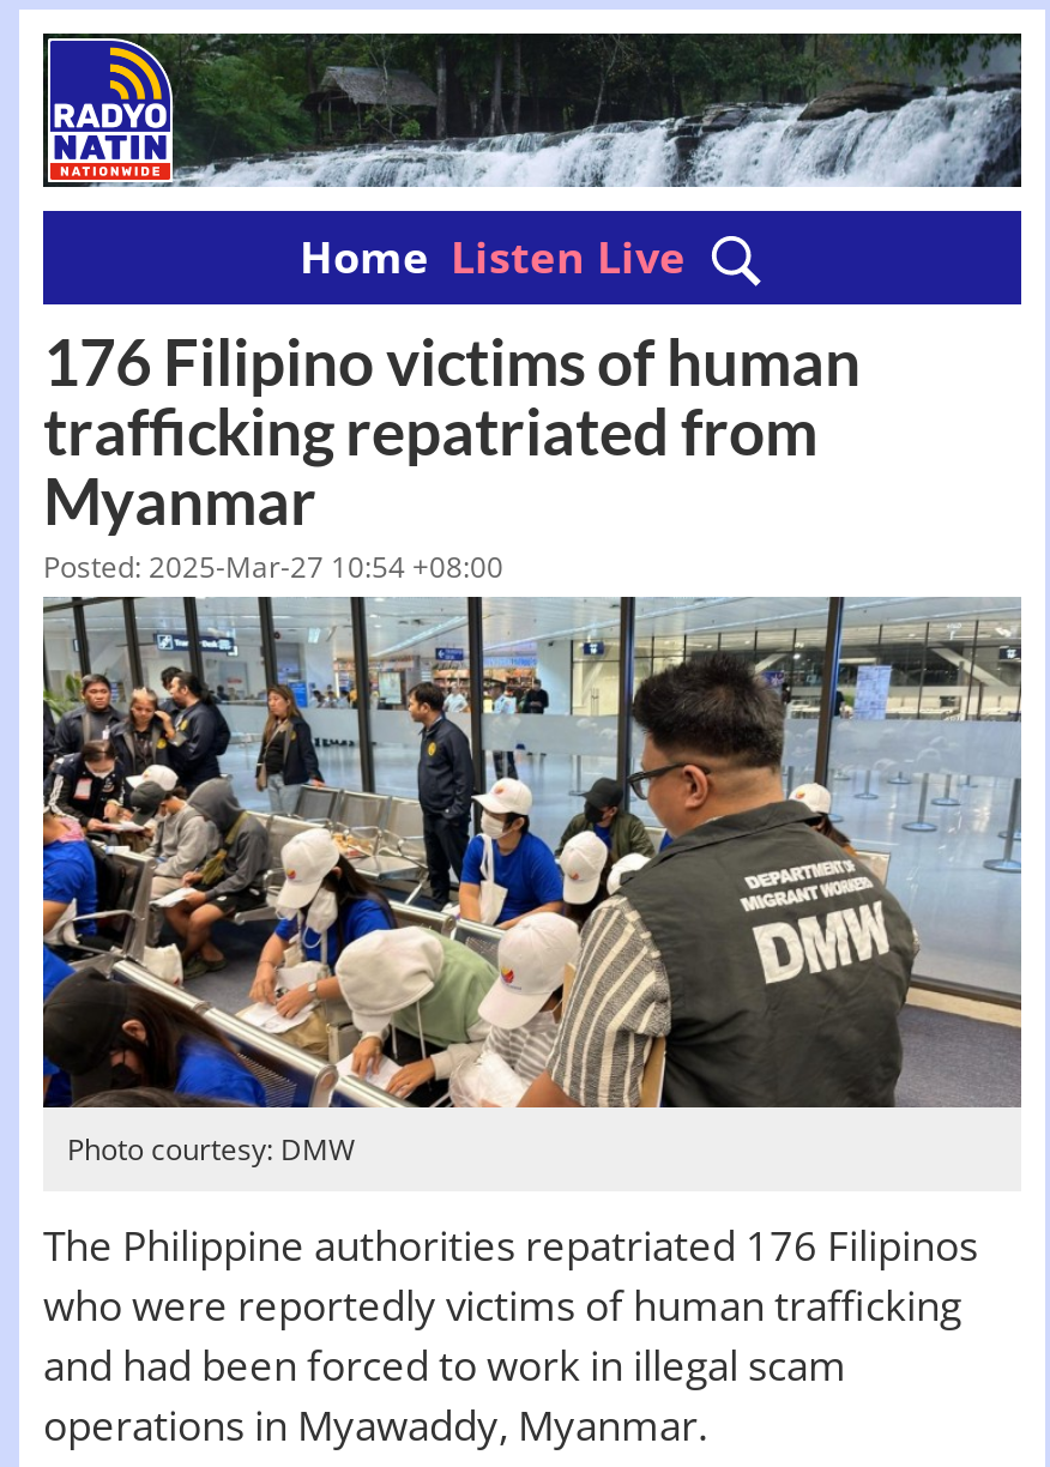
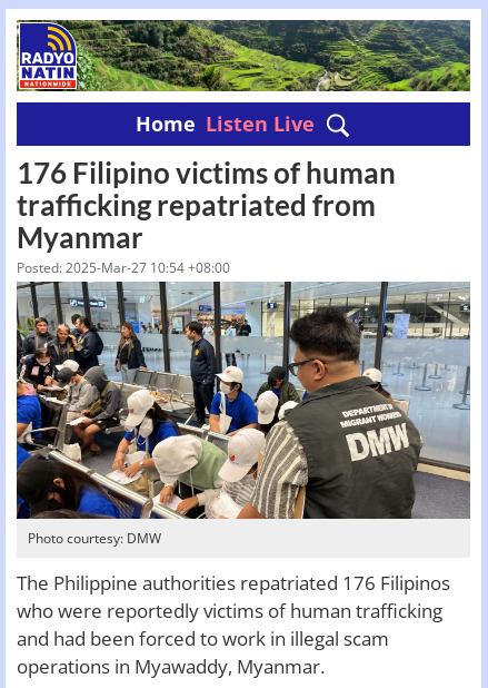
[41,31,1024,189] [image] -> [16,19,471,92] [image]

